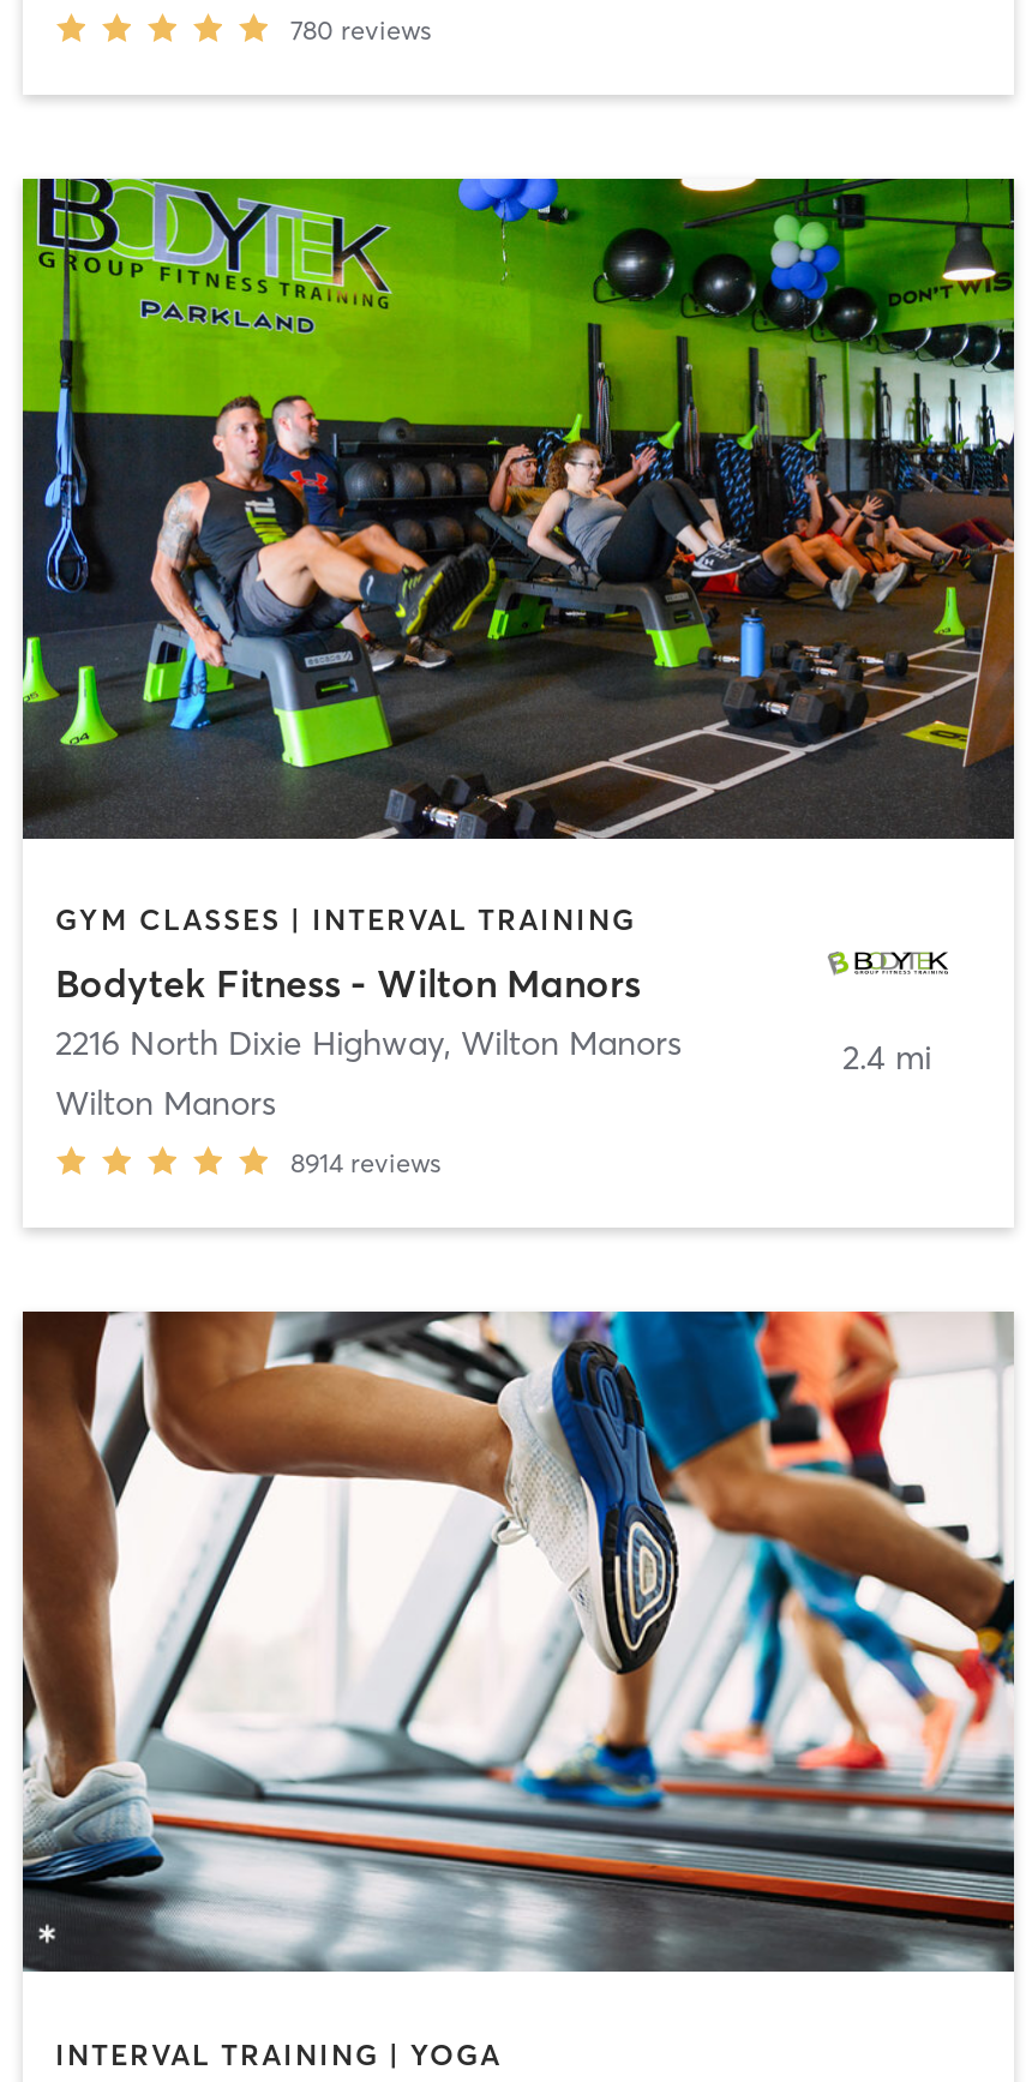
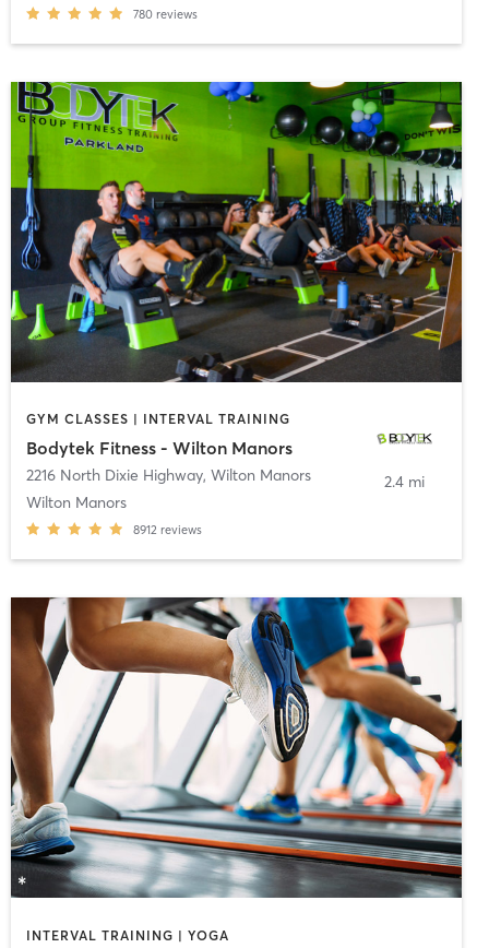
[290,1146,442,1180] 8914 reviews -> [133,522,201,537] 8912 reviews

